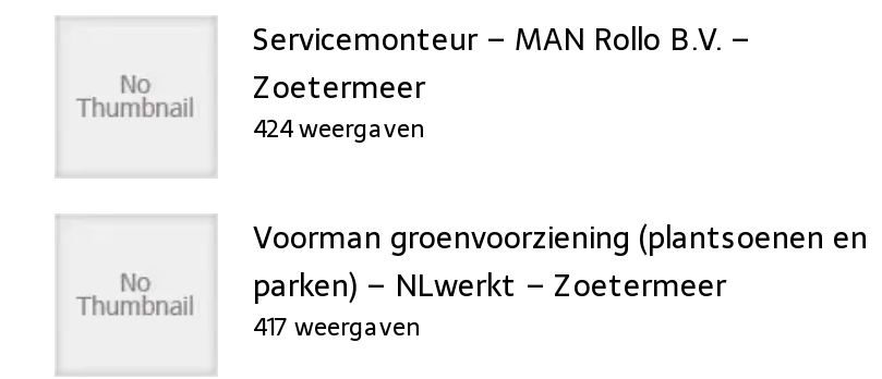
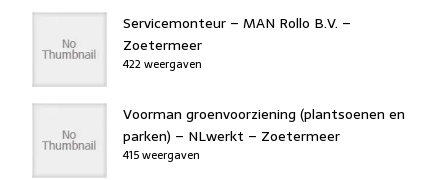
[253,109,425,148] 424 weergaven -> [123,55,202,73] 422 weergaven
[253,307,421,346] 417 weergaven -> [123,146,200,164] 415 weergaven

